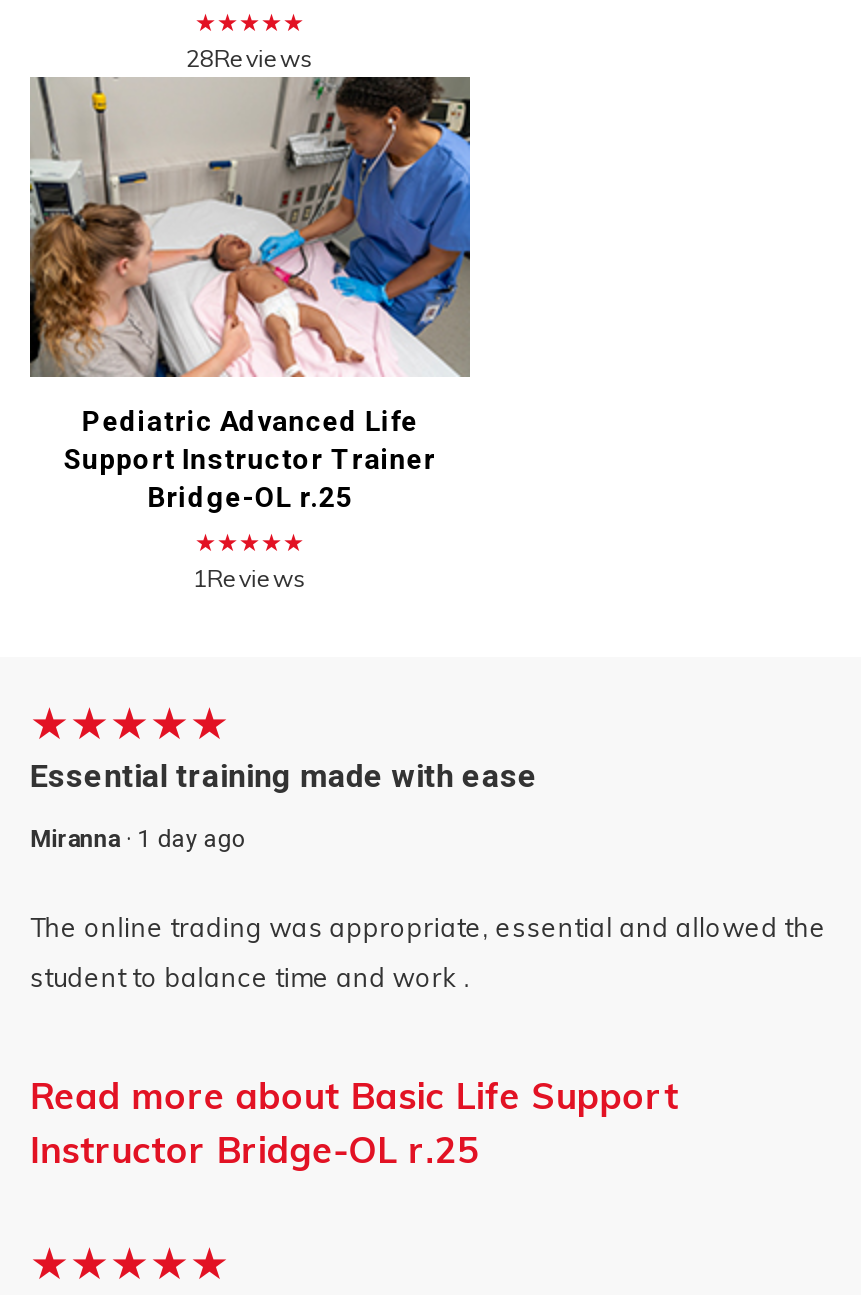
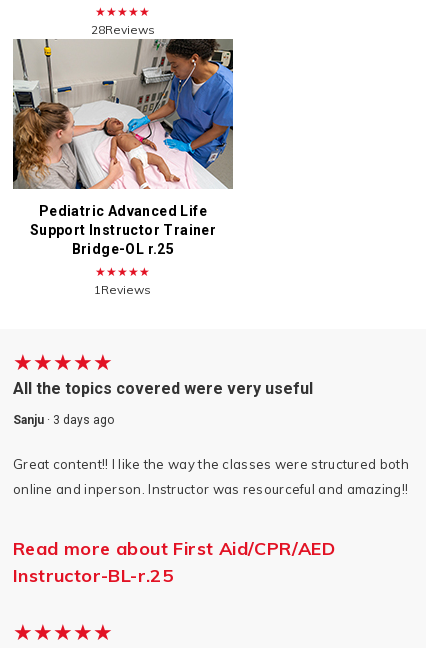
[30,757,538,795] Essential training made with ease -> [13,379,313,398] All the topics covered were very useful
[30,825,246,853] Miranna · 1 day ago -> [13,413,114,427] Sanju · 3 days ago
[30,911,826,943] The online trading was appropriate, essential and allowed the -> [13,456,409,472] Great content!! I like the way the classes were structured both
[30,961,470,993] student to balance time and work . -> [13,481,408,497] online and inperson. Instructor was resourceful and amazing!!
[30,1073,679,1173] Read more about Basic Life Support | Instructor Bridge-OL r.25 -> [13,537,335,587] Read more about First Aid/CPR/AED | Instructor-BL-r.25

